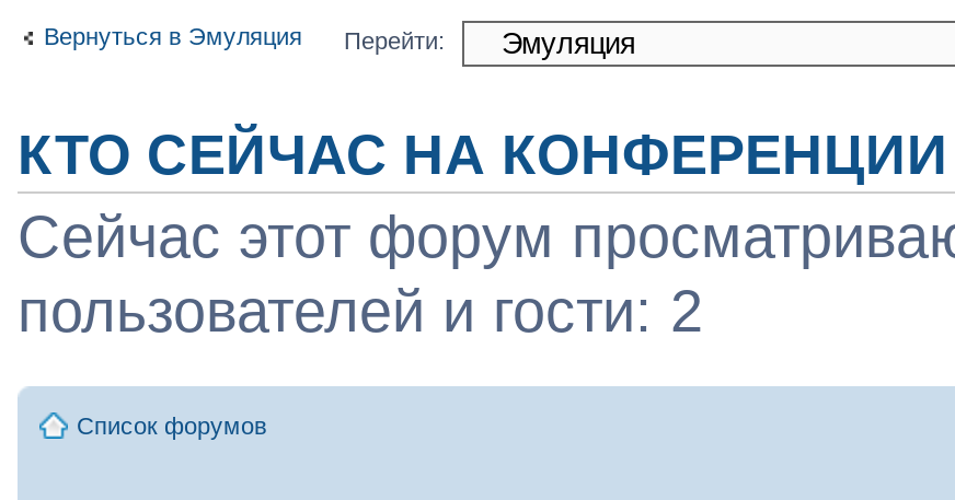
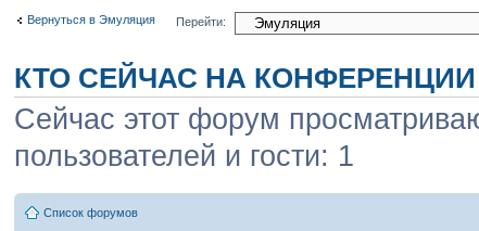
[18,279,703,345] пользователей и гости: 2 -> [14,140,354,173] пользователей и гости: 1

